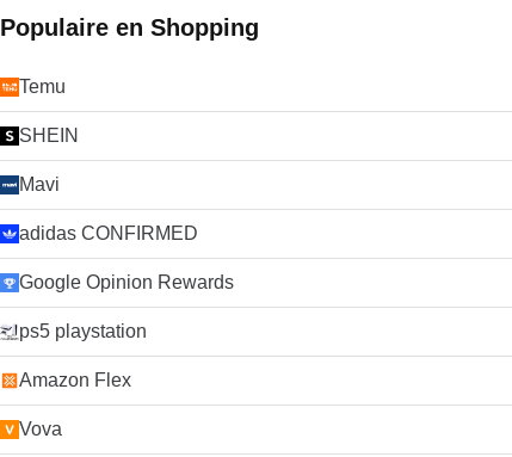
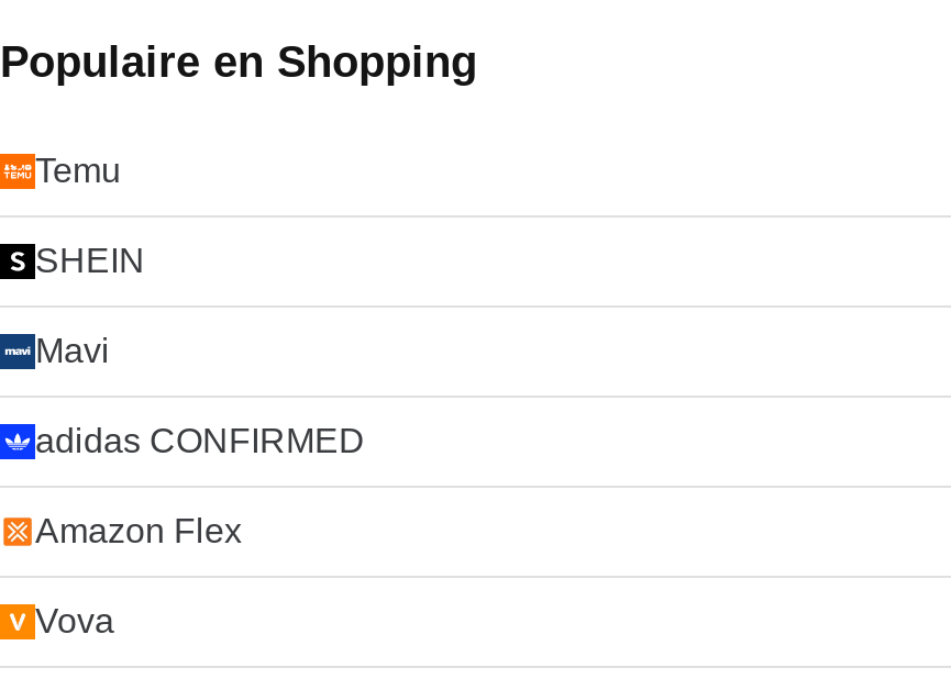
[19,272,234,341] Google Opinion Rewards | ps5 playstation -> none

